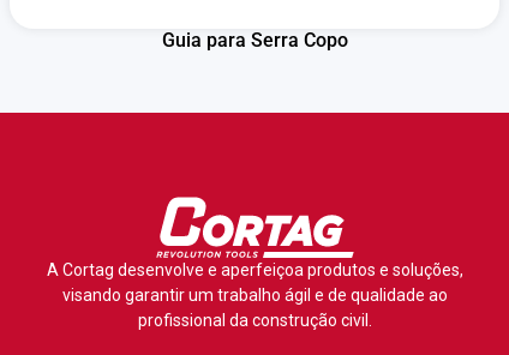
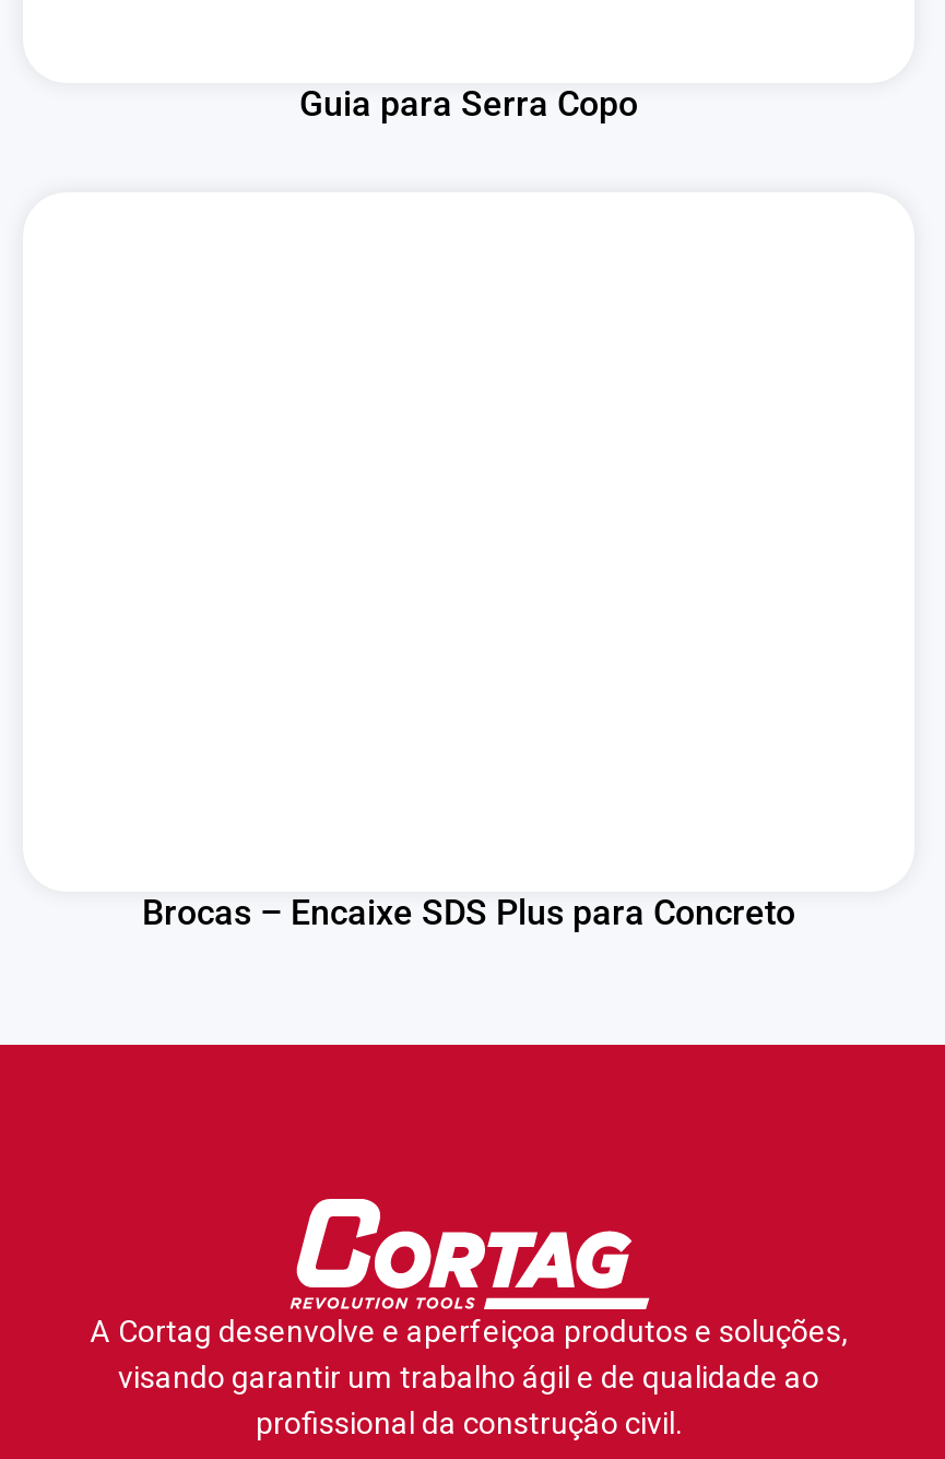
none -> [142,892,795,933] Brocas – Encaixe SDS Plus para Concreto

